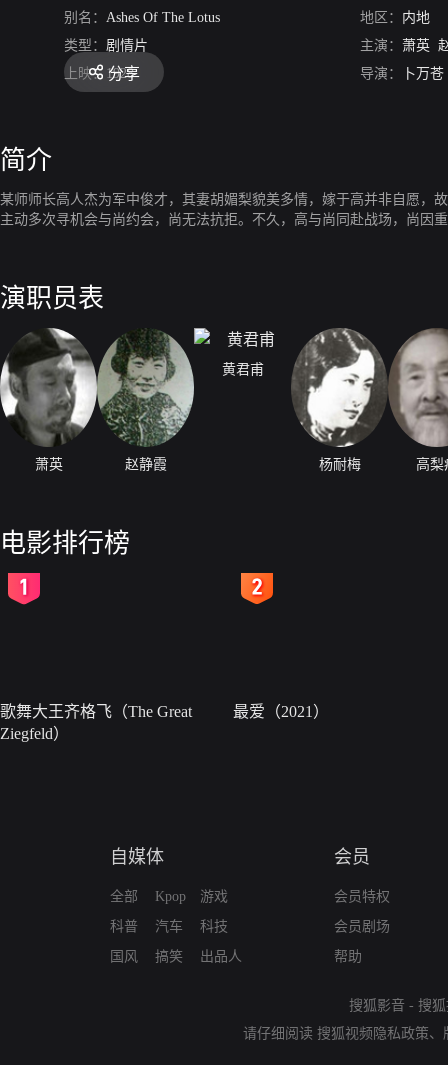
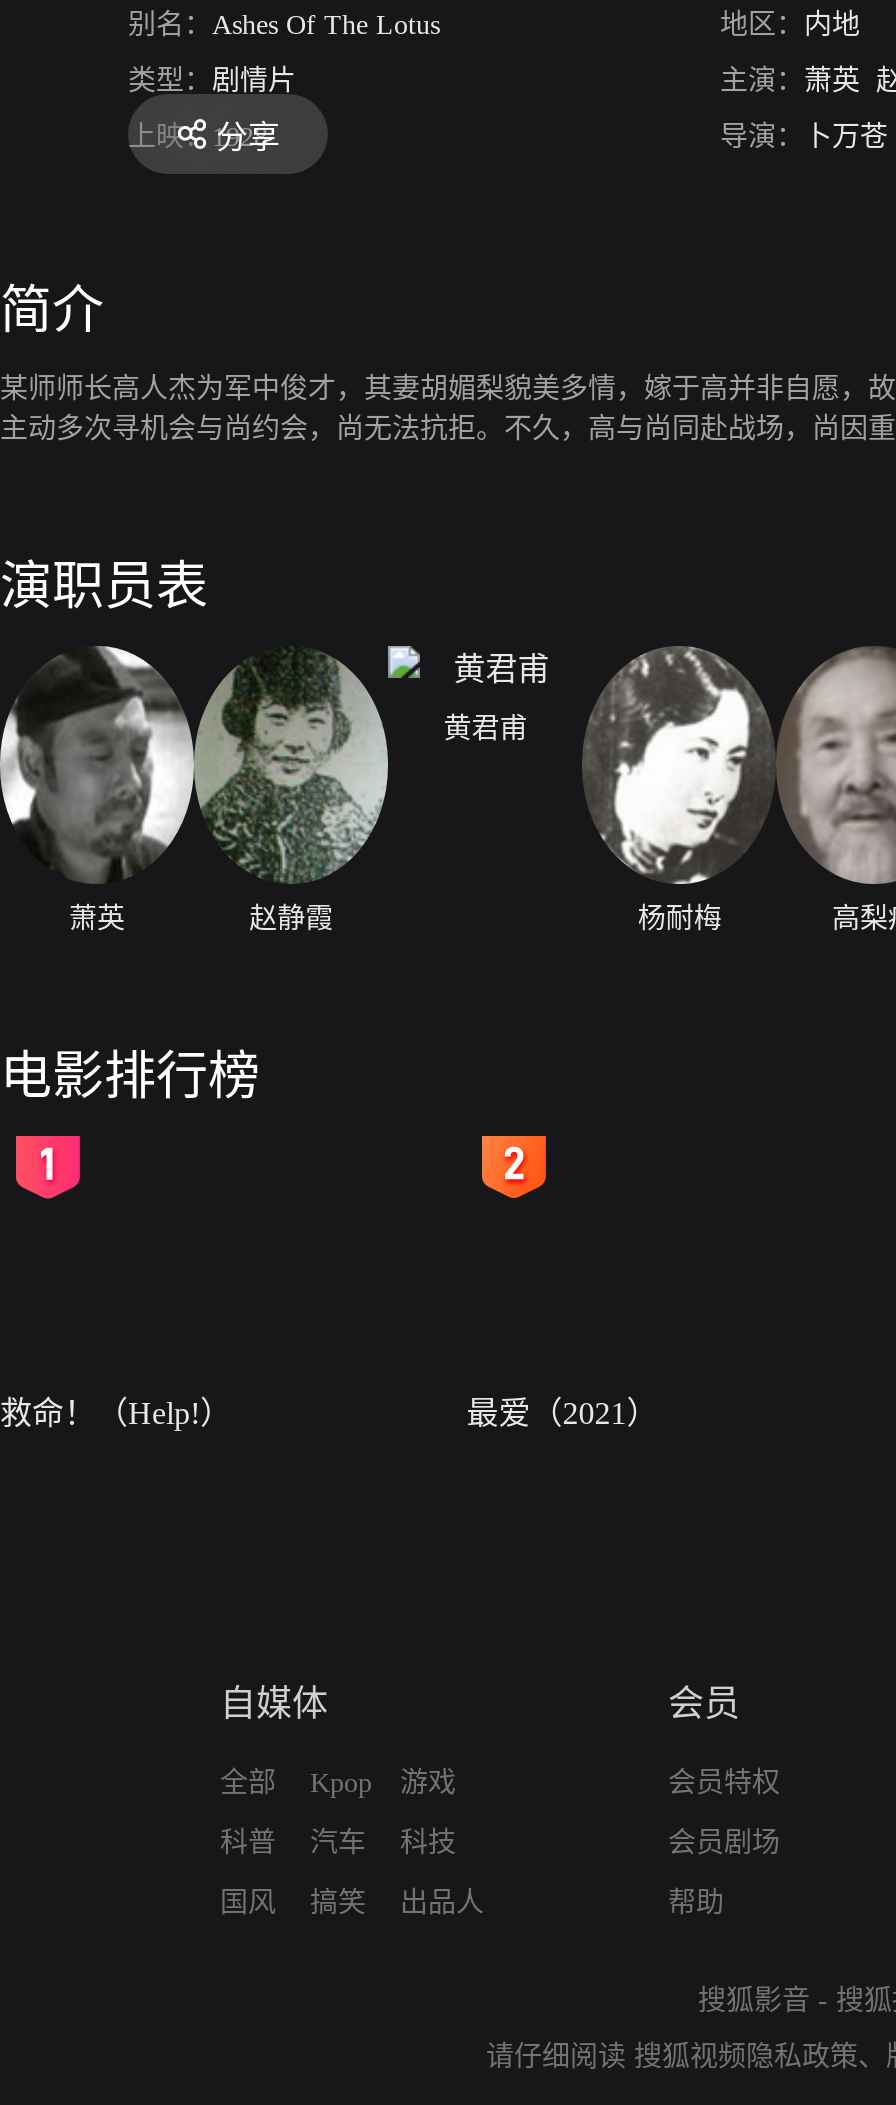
[0,703,192,742] 歌舞大王齐格飞（The Great | Ziegfeld） -> [0,1396,232,1430] 救命！（Help!）

